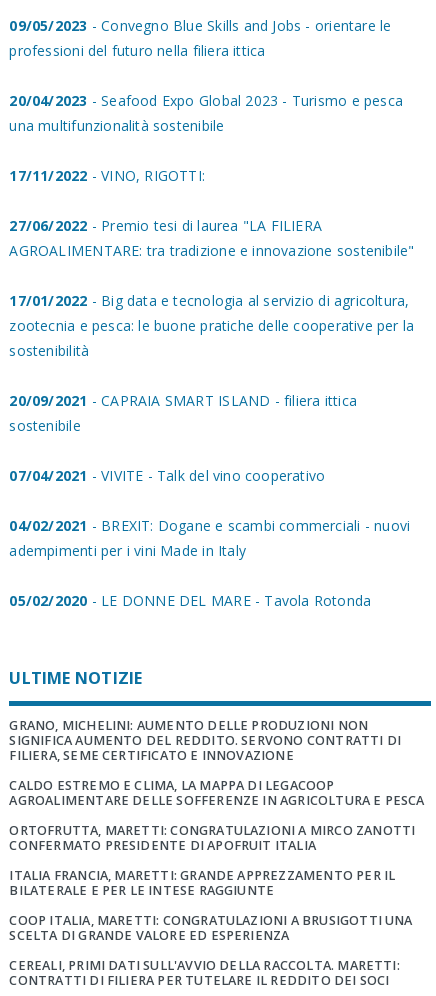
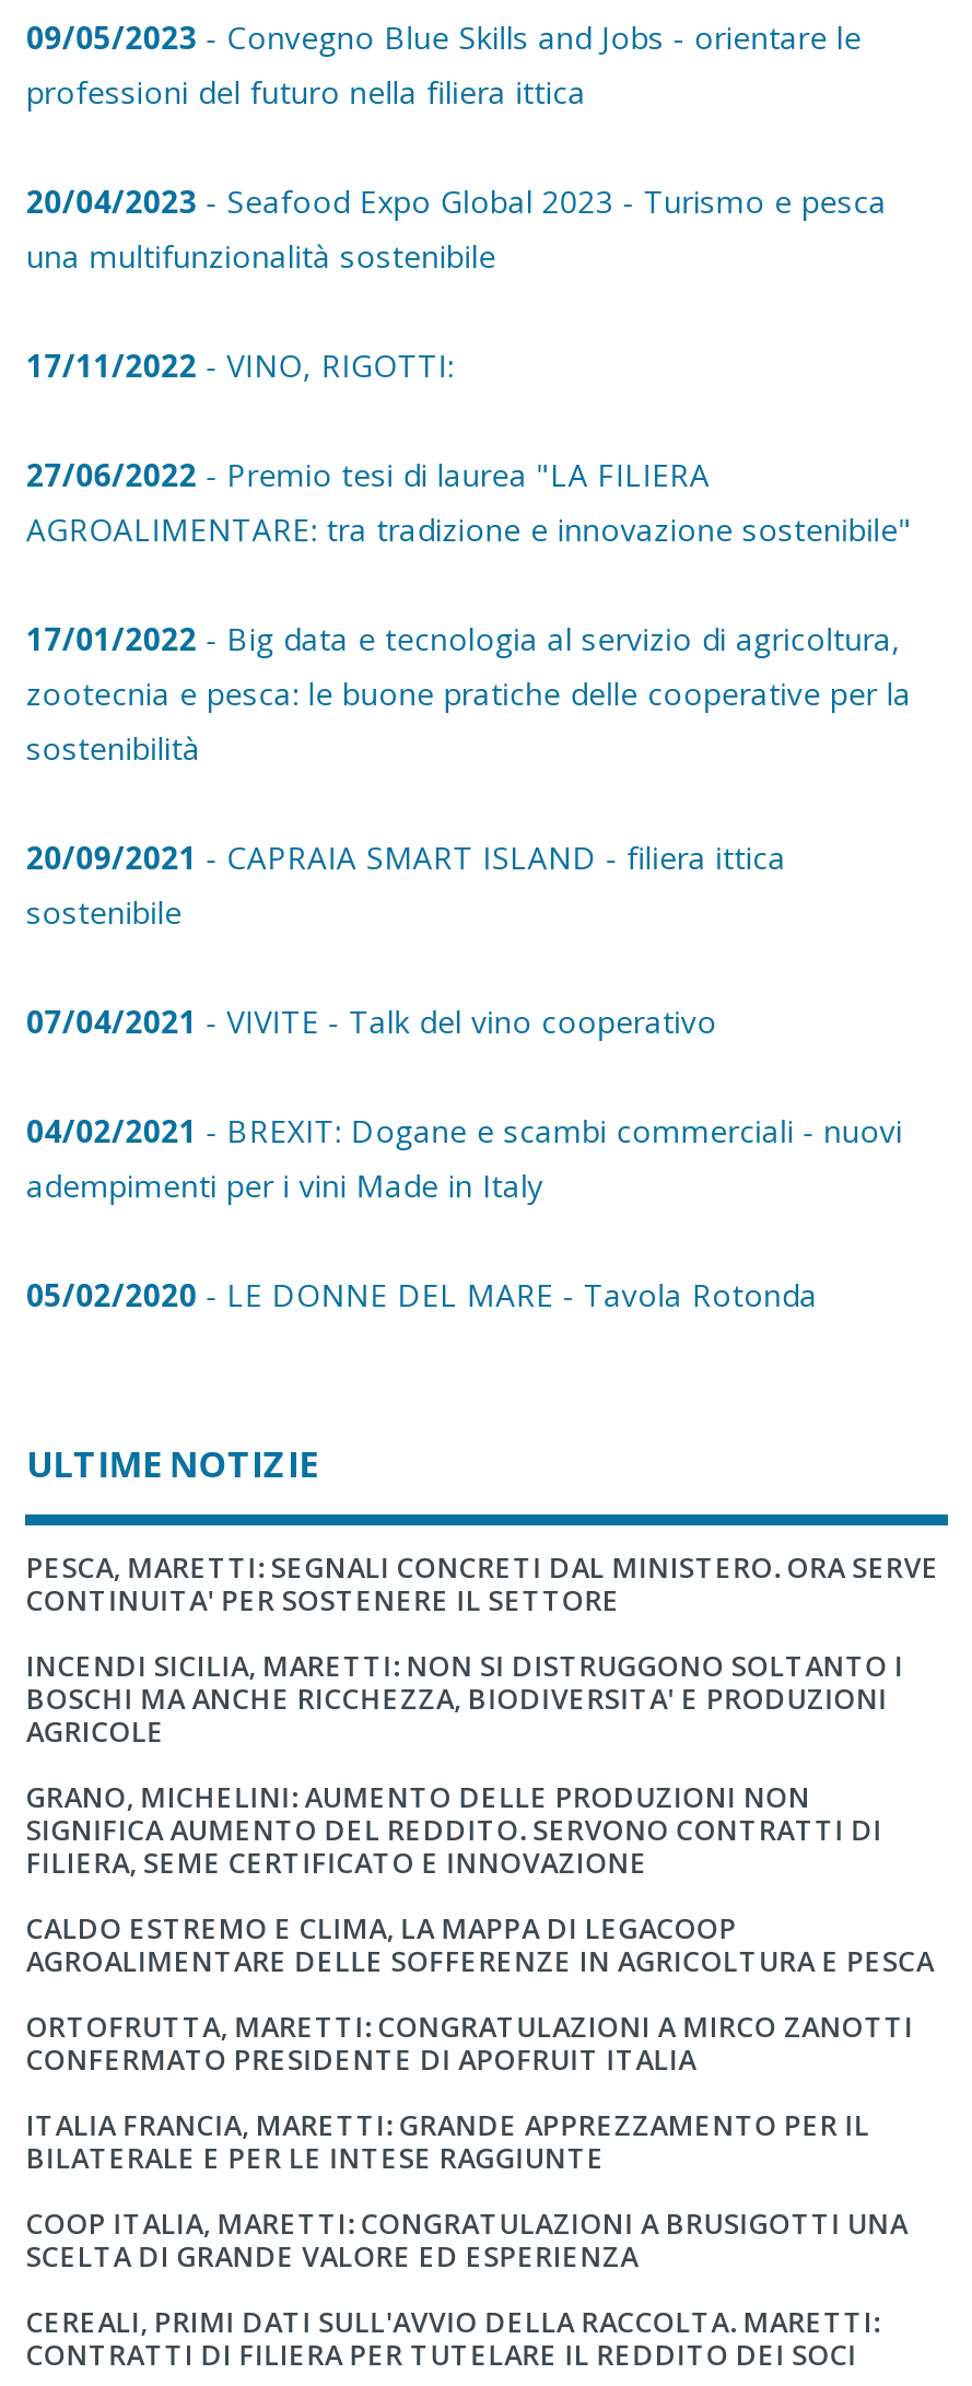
none -> [26,1550,940,1751] PESCA, MARETTI: SEGNALI CONCRETI DAL MINISTERO. ORA SERVE | CONTINUITA' PER SOSTENERE IL SETTORE | INCENDI SICILIA, MARETTI: NON SI DISTRUGGONO SOLTANTO I | BOSCHI MA ANCHE RICCHEZZA, BIODIVERSITA' E PRODUZIONI | AGRICOLE

